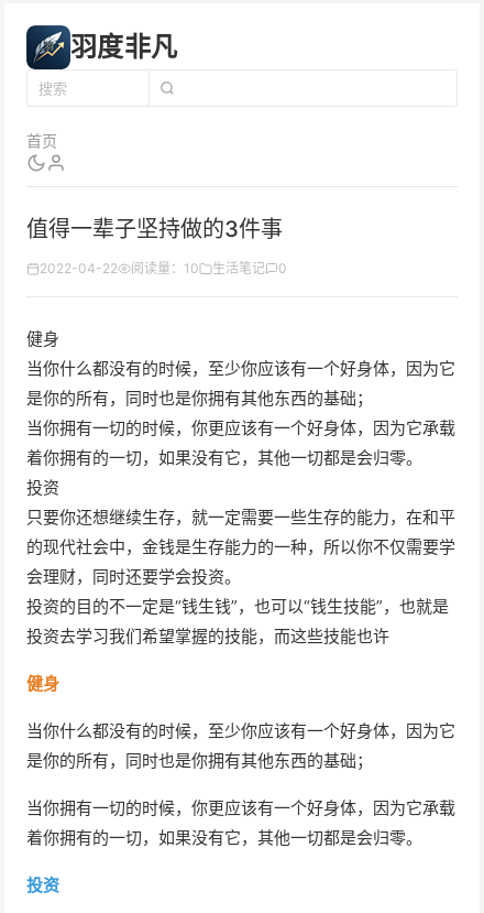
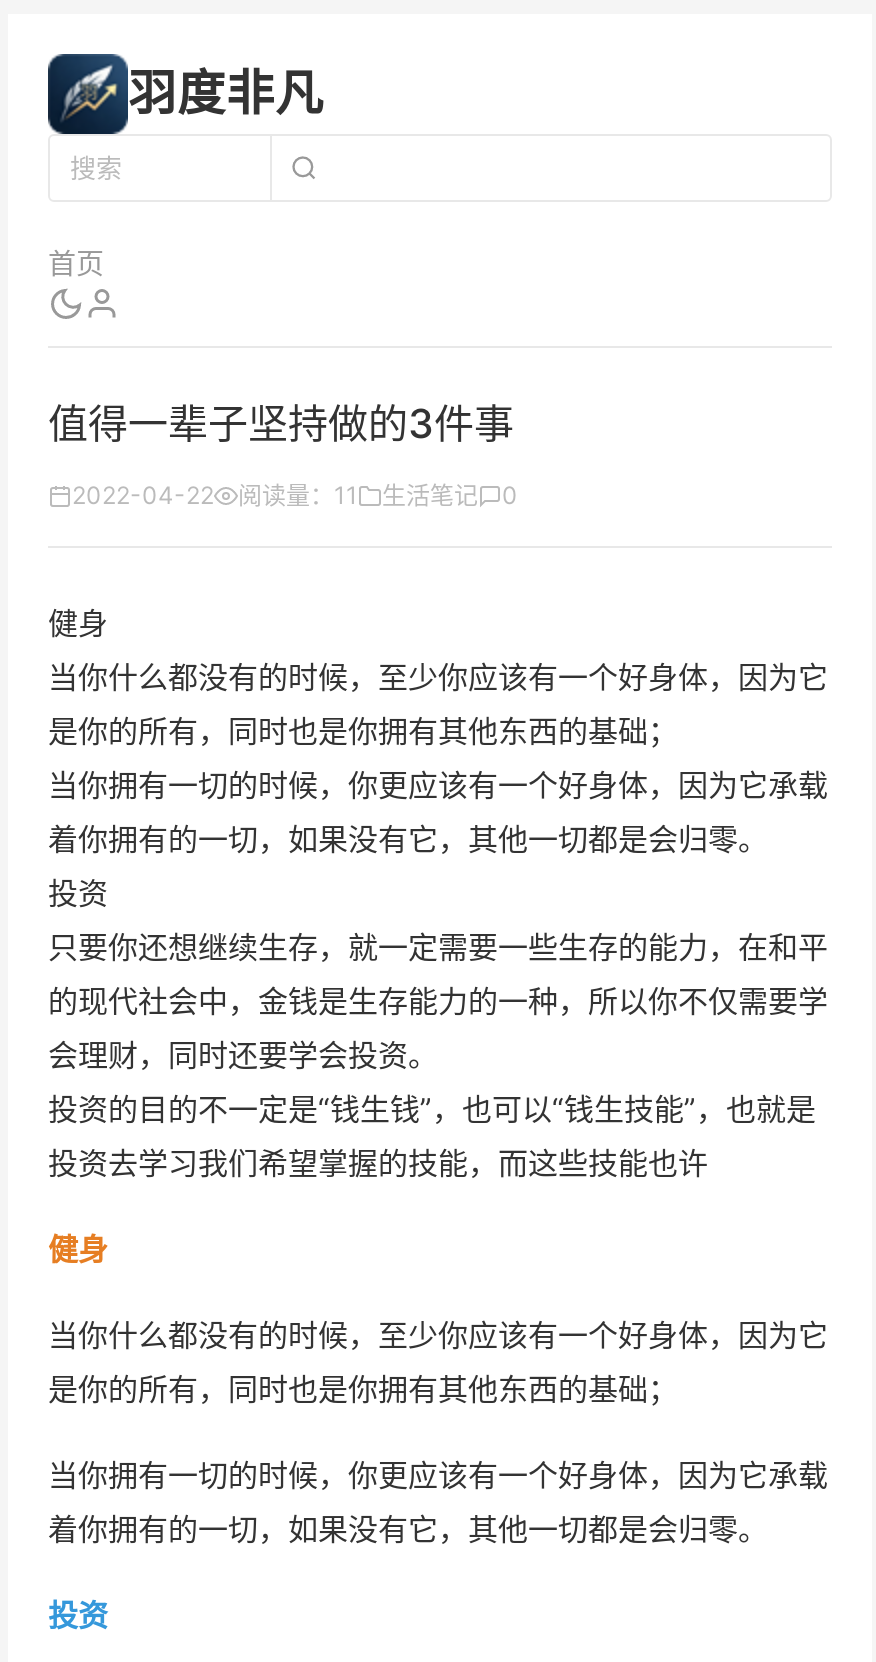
[40,260,287,276] 2022-04-22 阅读量：10 生活笔记 0 -> [72,480,518,510] 2022-04-22 阅读量：11 生活笔记 0

